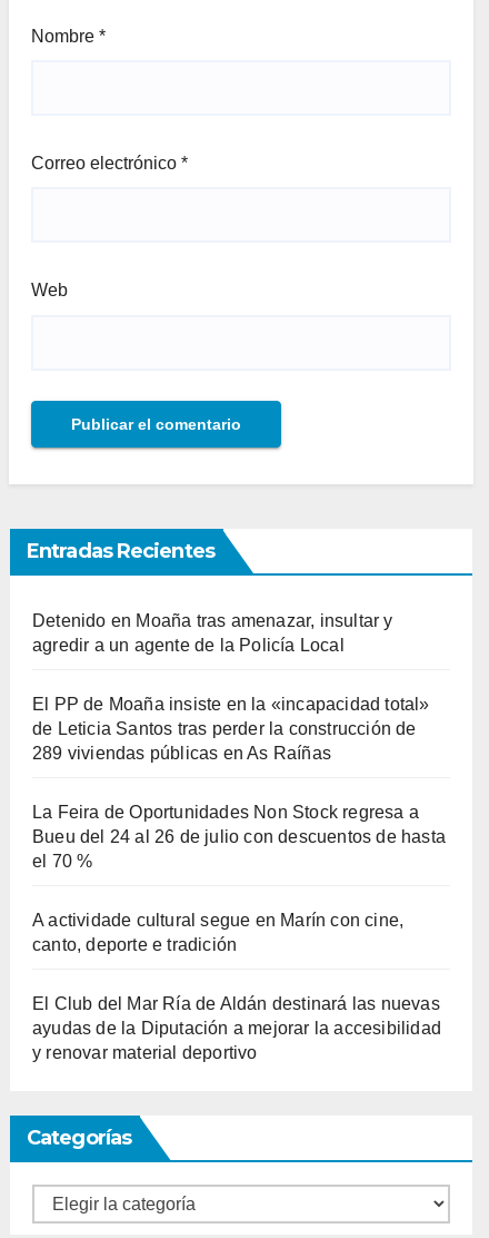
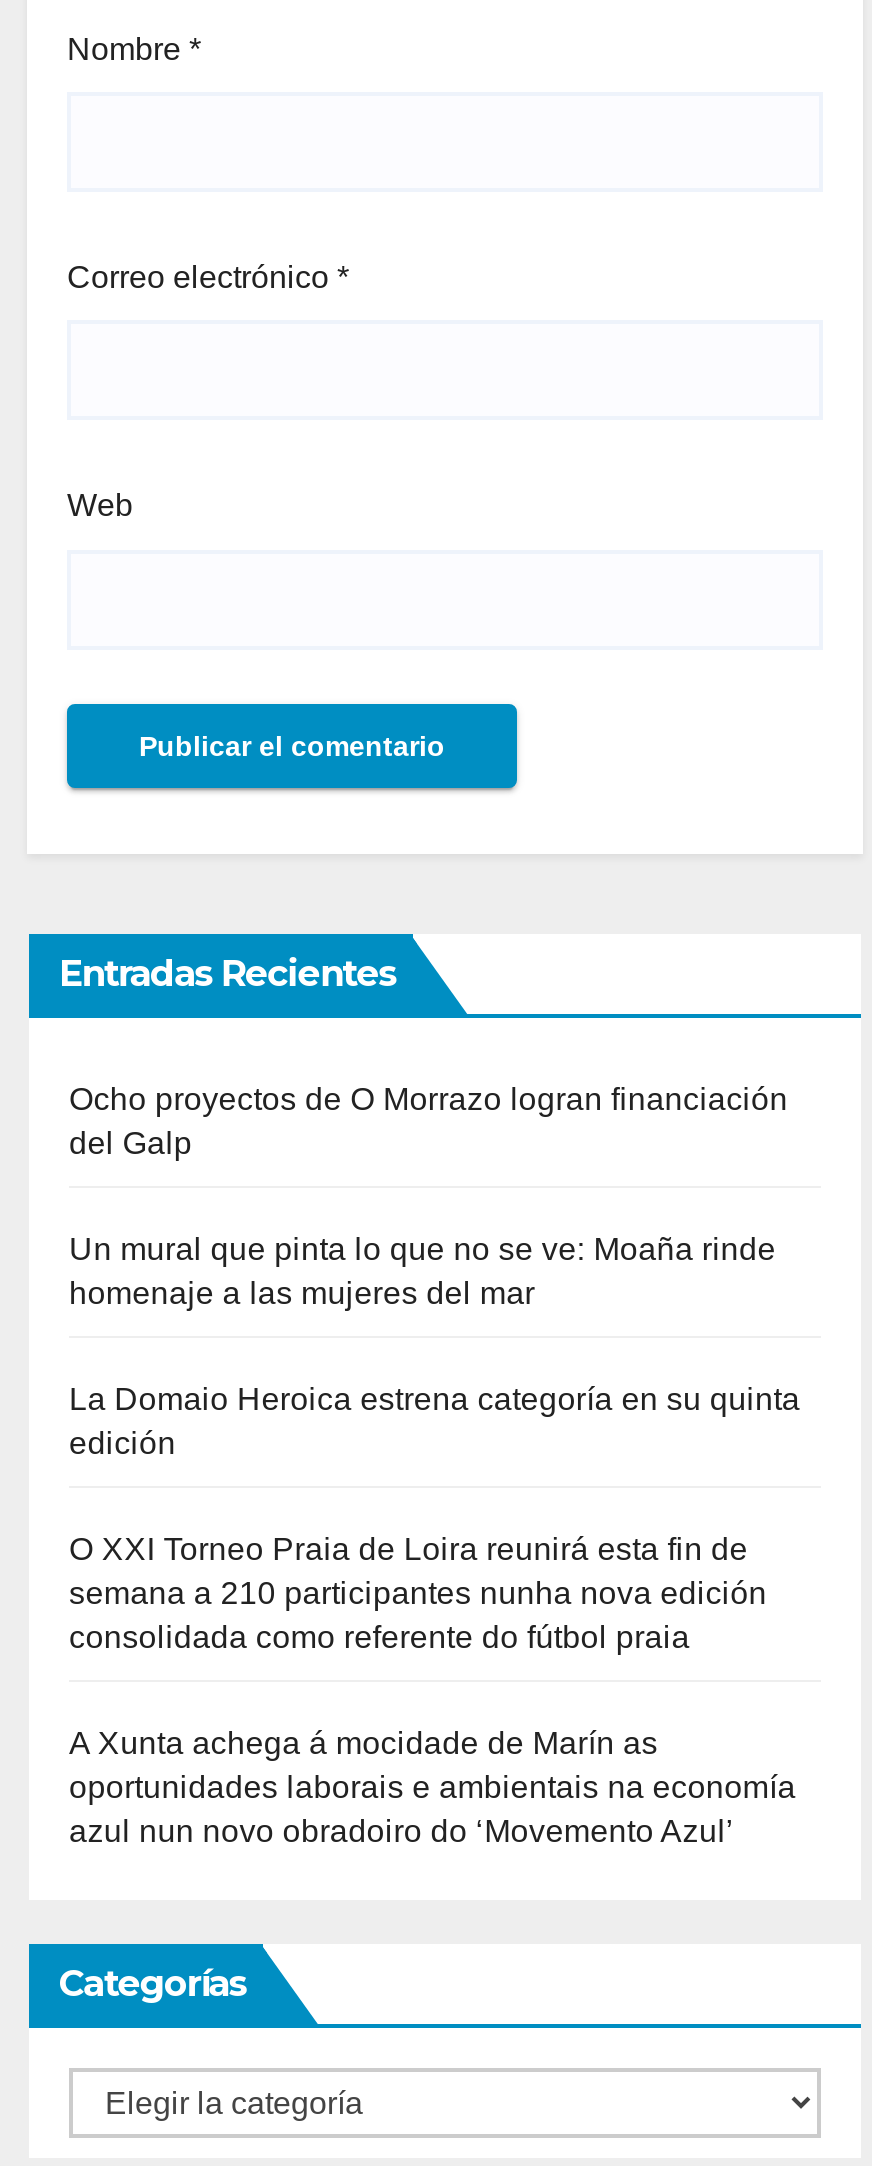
[32,612,393,655] Detenido en Moaña tras amenazar, insultar y | agredir a un agente de la Policía Local -> [69,1083,788,1161] Ocho proyectos de O Morrazo logran financiación | del Galp
[32,695,430,763] El PP de Moaña insiste en la «incapacidad total» | de Leticia Santos tras perder la construcción de | 289 viviendas públicas en As Raíñas -> [69,1233,776,1311] Un mural que pinta lo que no se ve: Moaña rinde | homenaje a las mujeres del mar
[32,803,446,871] La Feira de Oportunidades Non Stock regresa a | Bueu del 24 al 26 de julio con descuentos de hasta | el 70 % -> [69,1383,800,1461] La Domaio Heroica estrena categoría en su quinta | edición
[32,911,404,955] A actividade cultural segue en Marín con cine, | canto, deporte e tradición -> [69,1533,767,1655] O XXI Torneo Praia de Loira reunirá esta fin de | semana a 210 participantes nunha nova edición | consolidada como referente do fútbol praia
[32,995,441,1063] El Club del Mar Ría de Aldán destinará las nuevas | ayudas de la Diputación a mejorar la accesibilidad | y renovar material deportivo -> [69,1727,796,1849] A Xunta achega á mocidade de Marín as | oportunidades laborais e ambientais na economía | azul nun novo obradoiro do ‘Movemento Azul’

